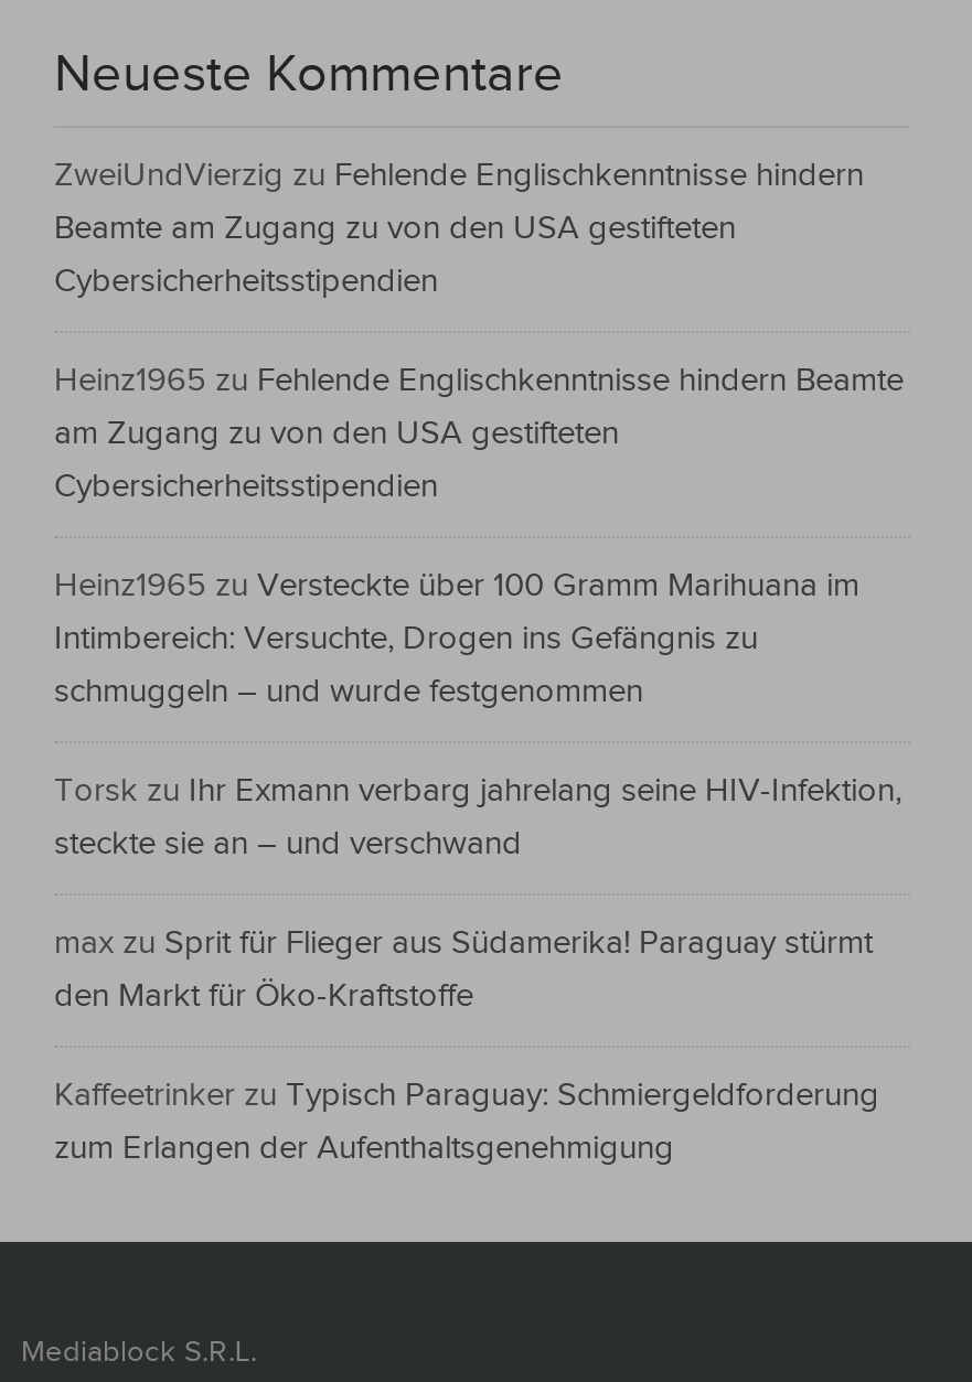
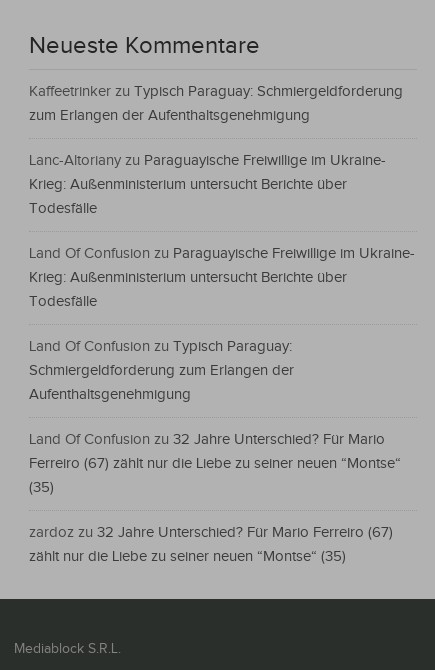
[54,157,904,1015] ZweiUndVierzig zu Fehlende Englischkenntnisse hindern | Beamte am Zugang zu von den USA gestifteten | Cybersicherheitsstipendien | Heinz1965 zu Fehlende Englischkenntnisse hindern Beamte | am Zugang zu von den USA gestifteten | Cybersicherheitsstipendien | Heinz1965 zu Versteckte über 100 Gramm Marihuana im | Intimbereich: Versuchte, Drogen ins Gefängnis zu | schmuggeln – und wurde festgenommen | Torsk zu Ihr Exmann verbarg jahrelang seine HIV-Infektion, | steckte sie an – und verschwand | max zu Sprit für Flieger aus Südamerika! Paraguay stürmt | den Markt für Öko-Kraftstoffe -> none
moved [54,1077,879,1167] -> [29,83,403,124]: Kaffeetrinker zu Typisch Paraguay: Schmiergeldforderung | zum Erlangen der Aufenthaltsgenehmigung
none -> [29,152,415,565] Lanc-Altoriany zu Paraguayische Freiwillige im Ukraine- | Krieg: Außenministerium untersucht Berichte über | Todesfälle | Land Of Confusion zu Paraguayische Freiwillige im Ukraine- | Krieg: Außenministerium untersucht Berichte über | Todesfälle | Land Of Confusion zu Typisch Paraguay: | Schmiergeldforderung zum Erlangen der | Aufenthaltsgenehmigung | Land Of Confusion zu 32 Jahre Unterschied? Für Mario | Ferreiro (67) zählt nur die Liebe zu seiner neuen “Montse“ | (35) | zardoz zu 32 Jahre Unterschied? Für Mario Ferreiro (67) | zählt nur die Liebe zu seiner neuen “Montse“ (35)

